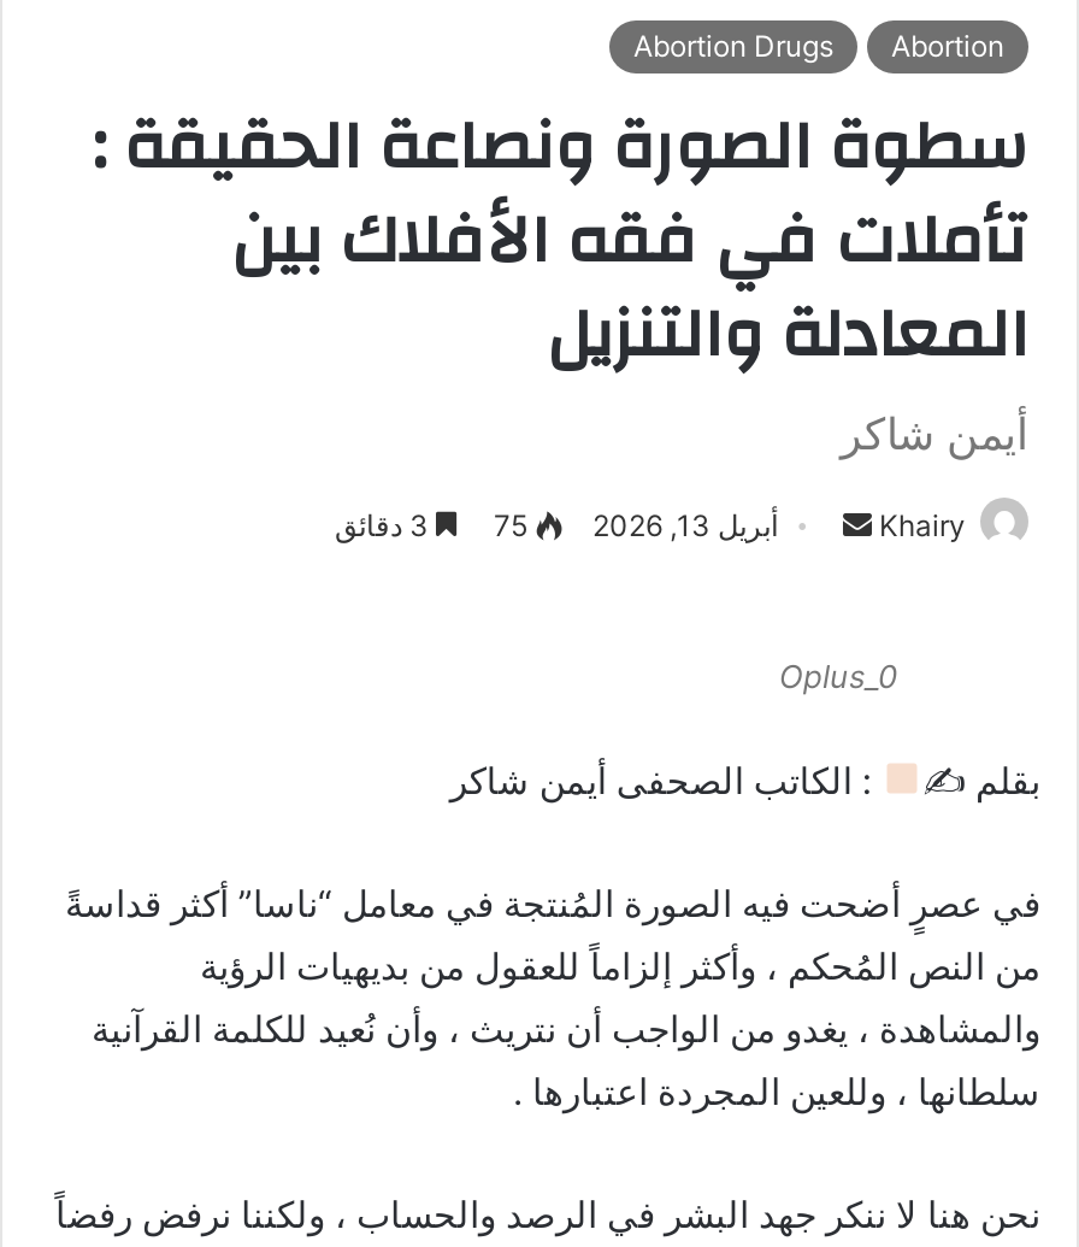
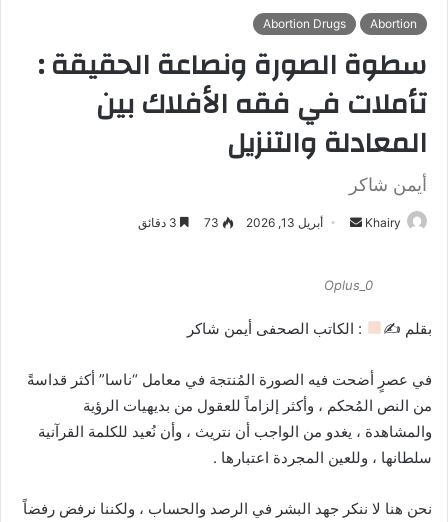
[494,507,527,543] 75 -> [204,215,219,230] 73

